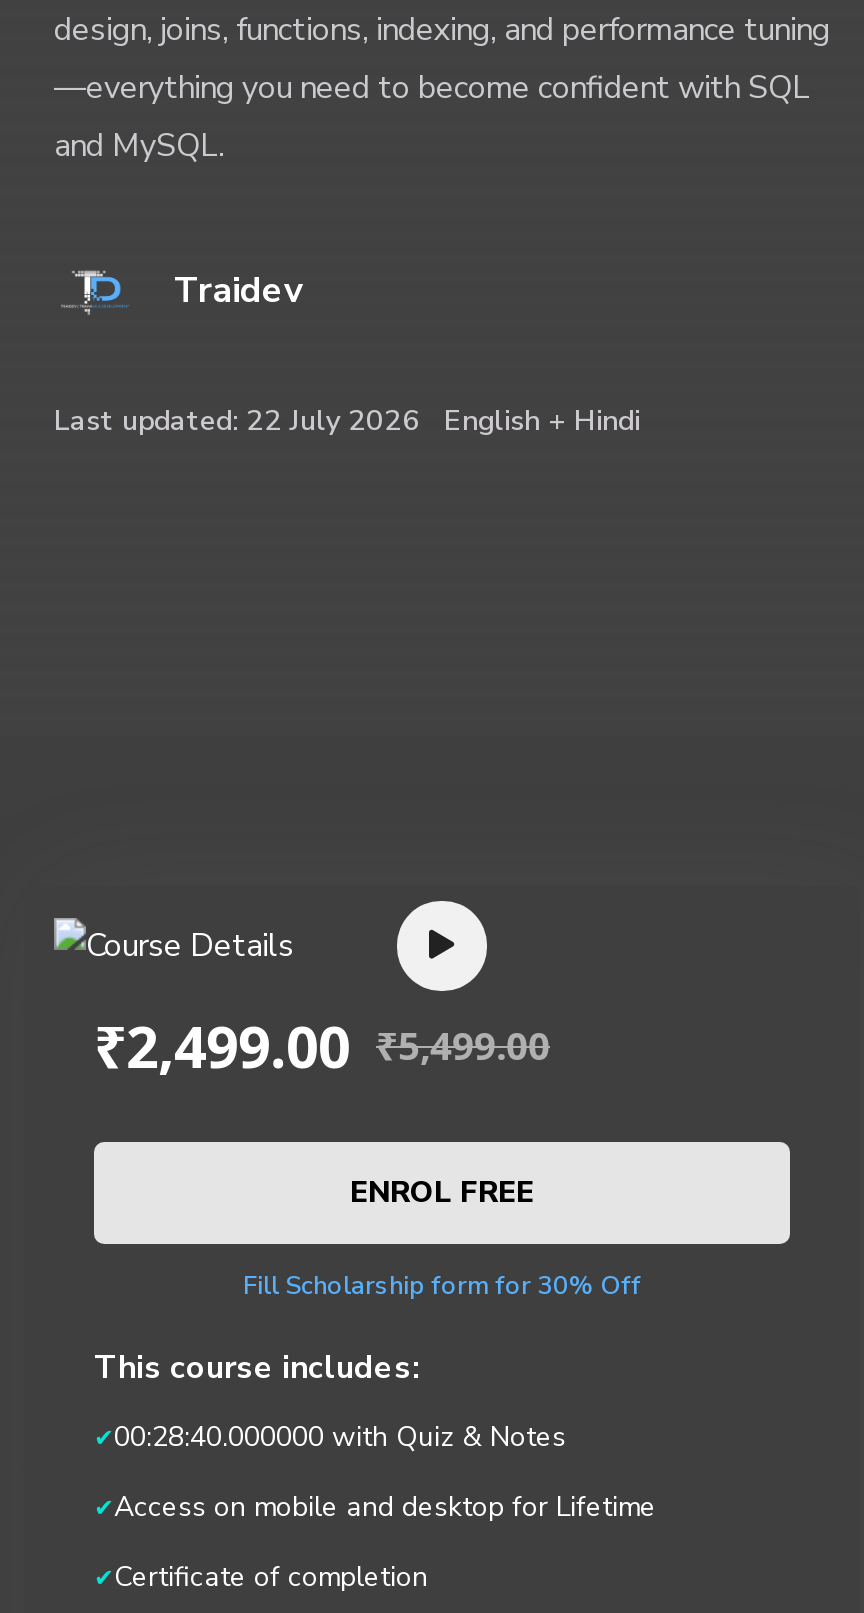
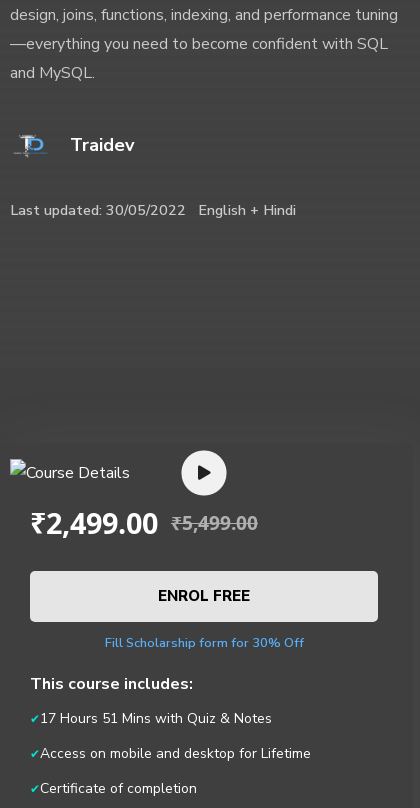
[54,400,640,440] Last updated: 22 July 2026 English + Hindi -> [10,200,296,220] Last updated: 30/05/2022 English + Hindi
[114,1417,566,1455] 00:28:40.000000 with Quiz & Notes -> [40,709,272,728] 17 Hours 51 Mins with Quiz & Notes

